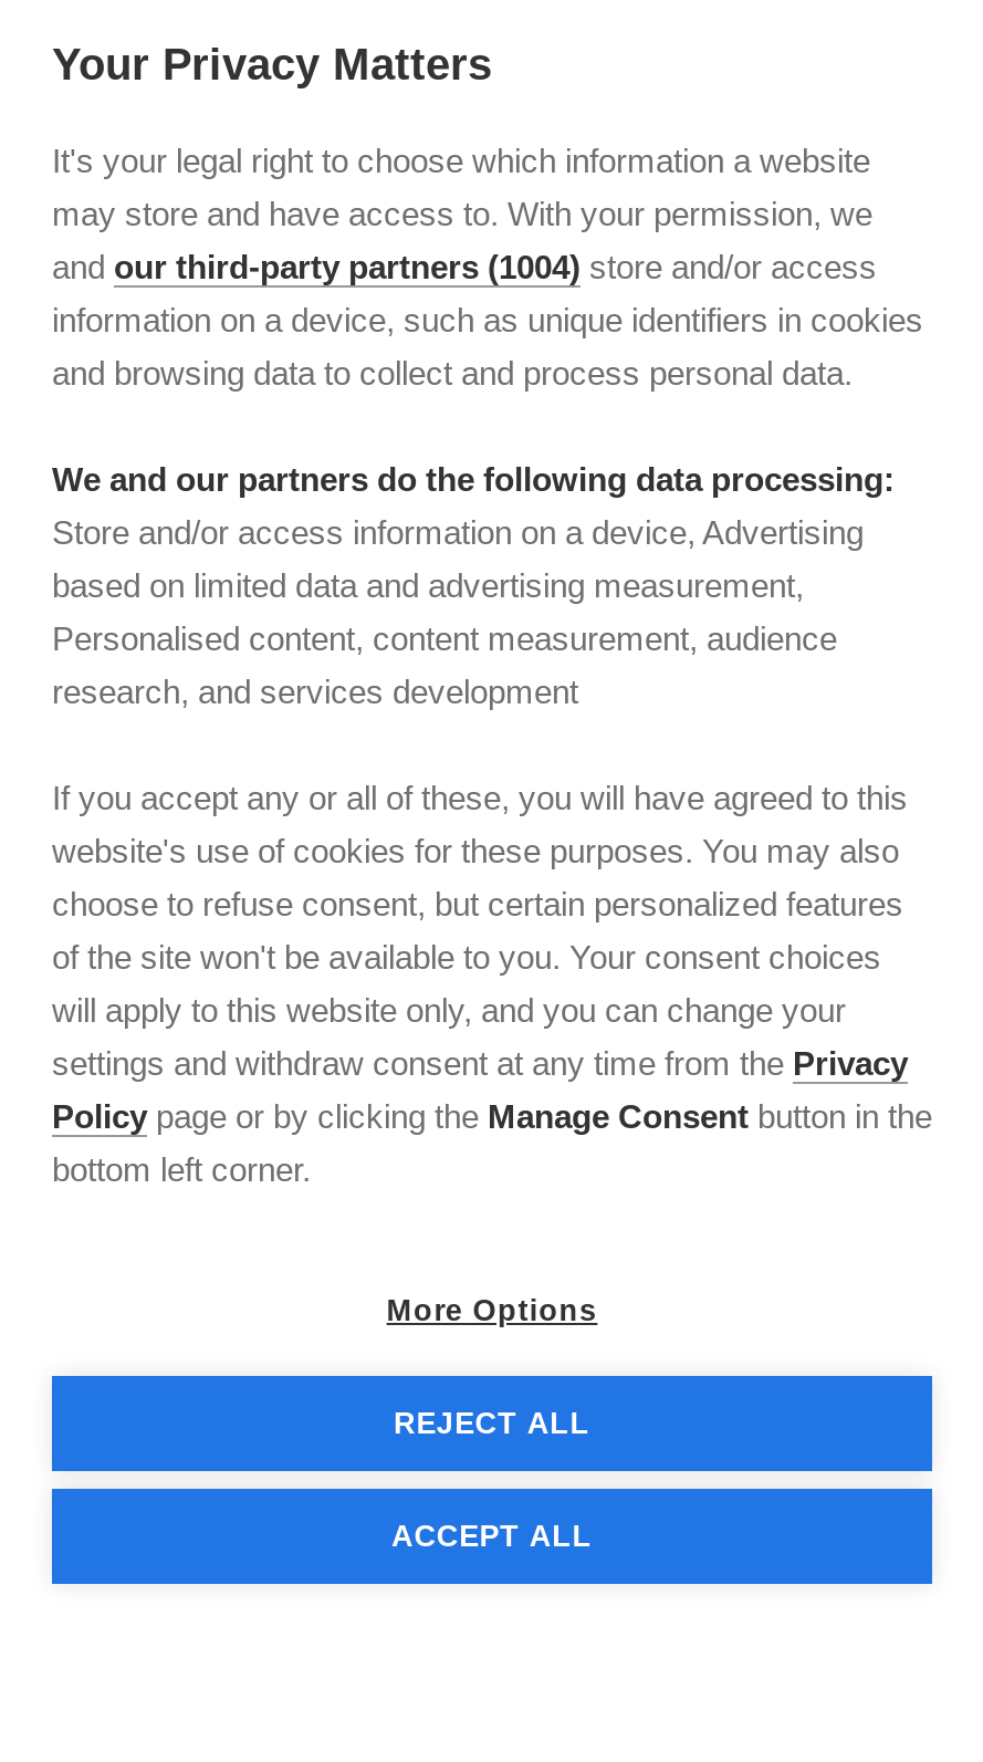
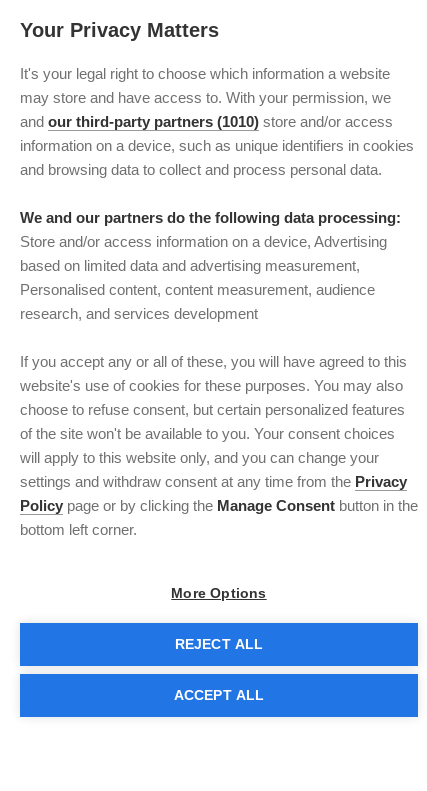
[52,248,877,285] and our third-party partners (1004) store and/or access -> [20,113,393,130] and our third-party partners (1010) store and/or access

